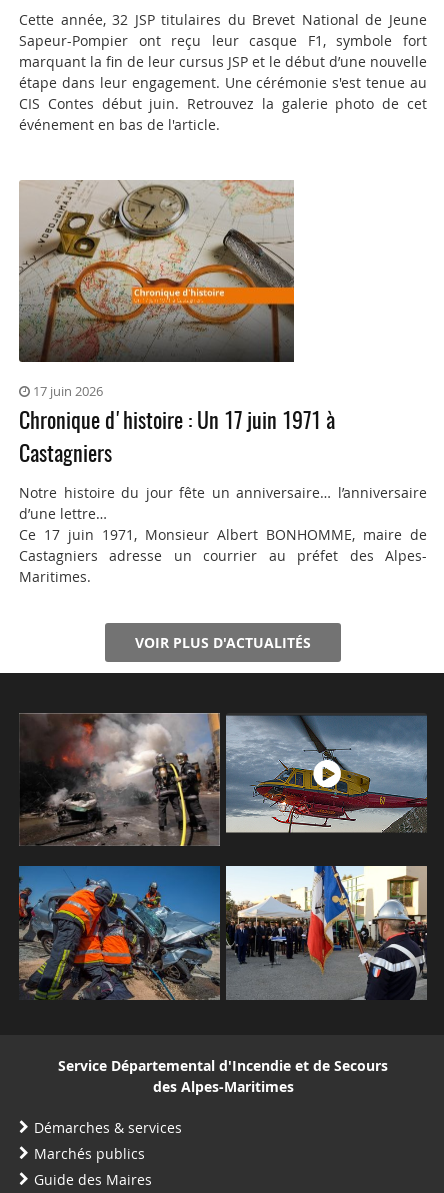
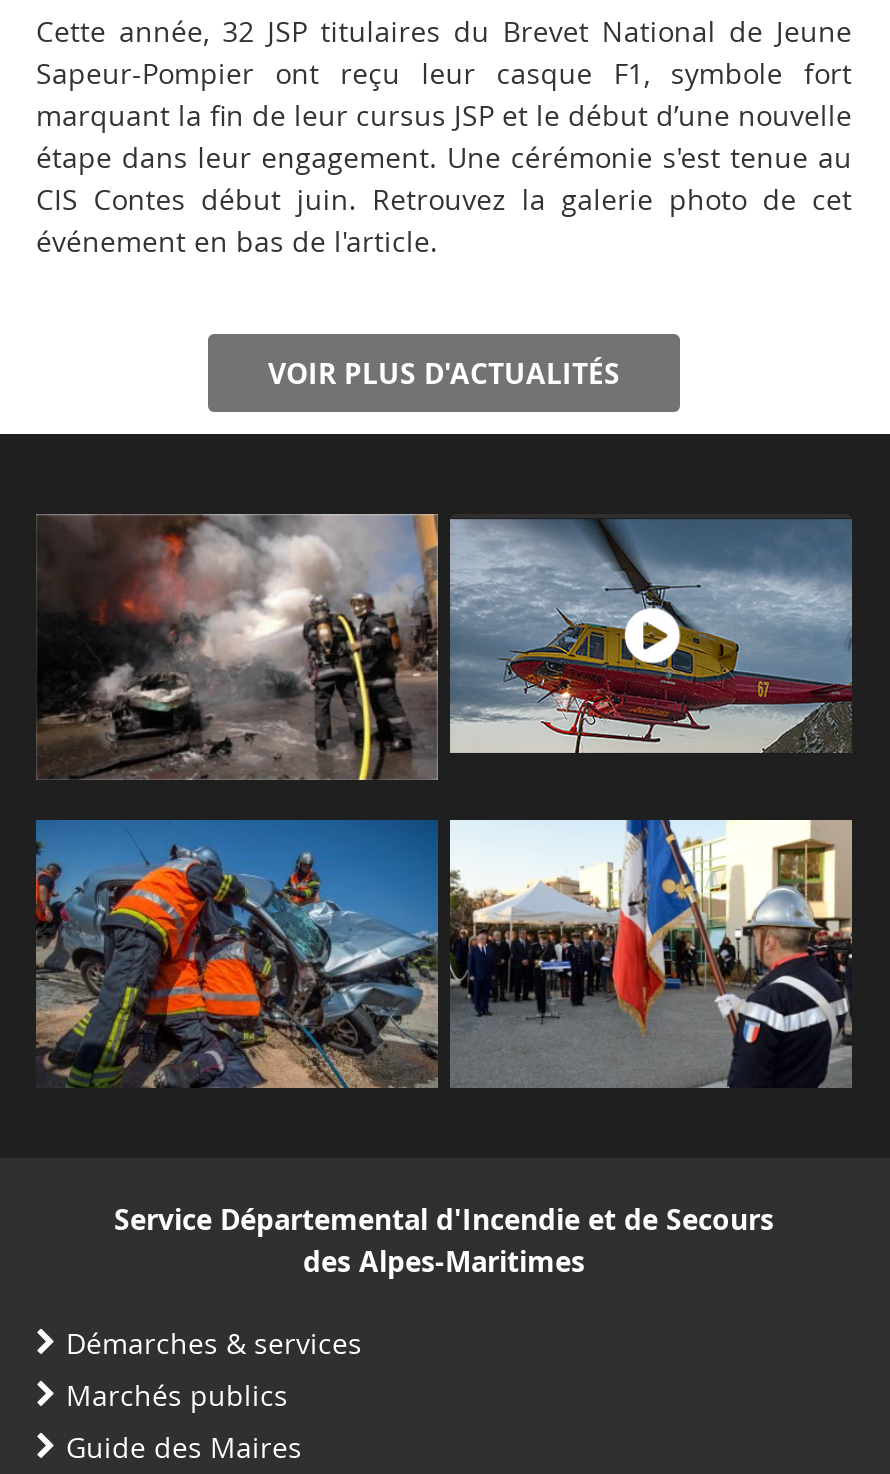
[18,179,427,586] [image] | 17 juin 2026 | Chronique d'histoire : Un 17 juin 1971 à | Castagniers | Notre histoire du jour fête un anniversaire… l’anniversaire | d’une lettre… | Ce 17 juin 1971, Monsieur Albert BONHOMME, maire de | Castagniers adresse un courrier au préfet des Alpes- | Maritimes. -> none

